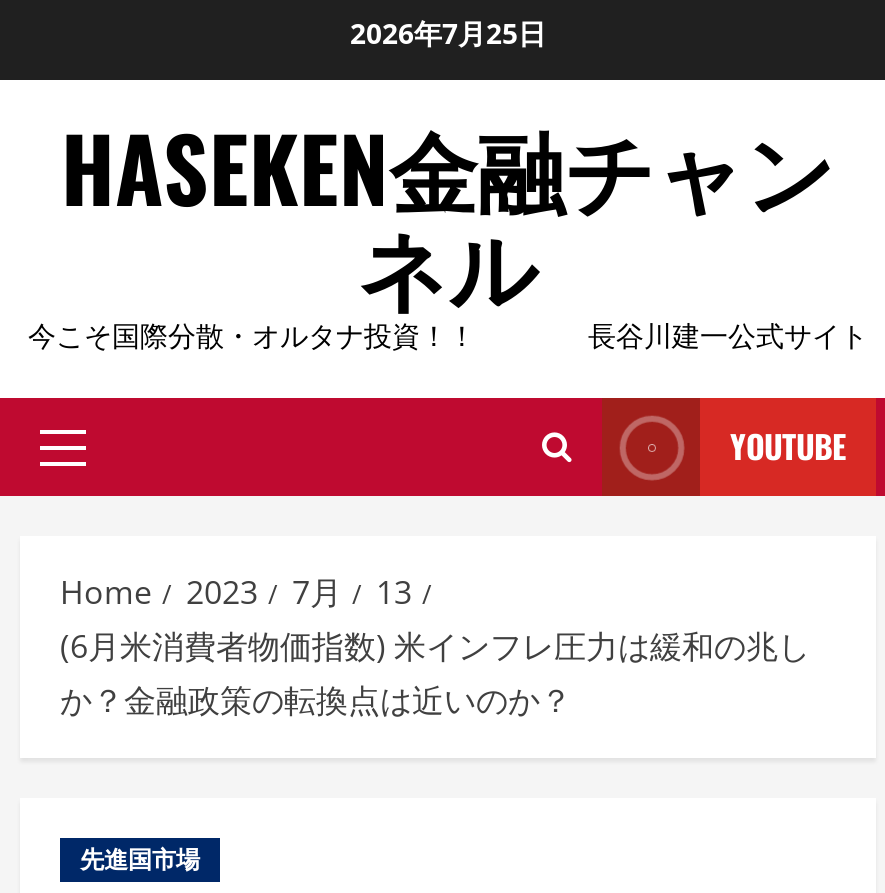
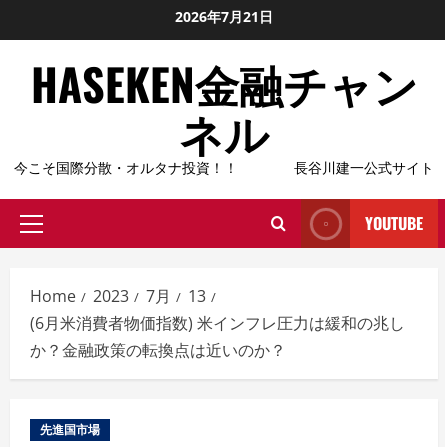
[350,14,546,52] 2026年7月25日 -> [175,7,273,26] 2026年7月21日

